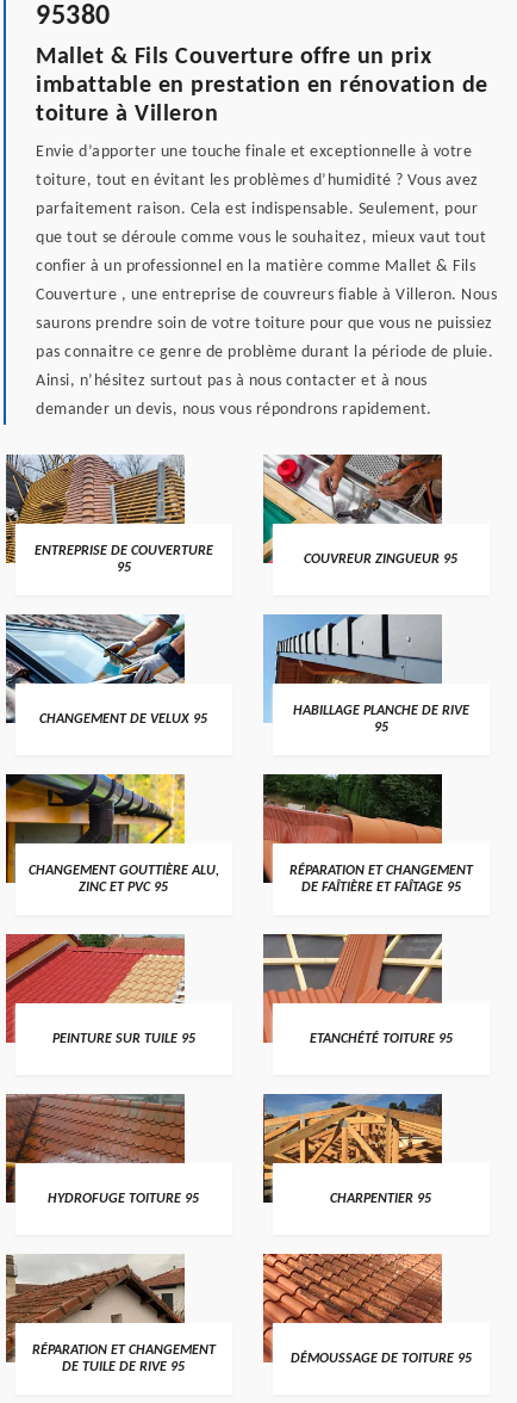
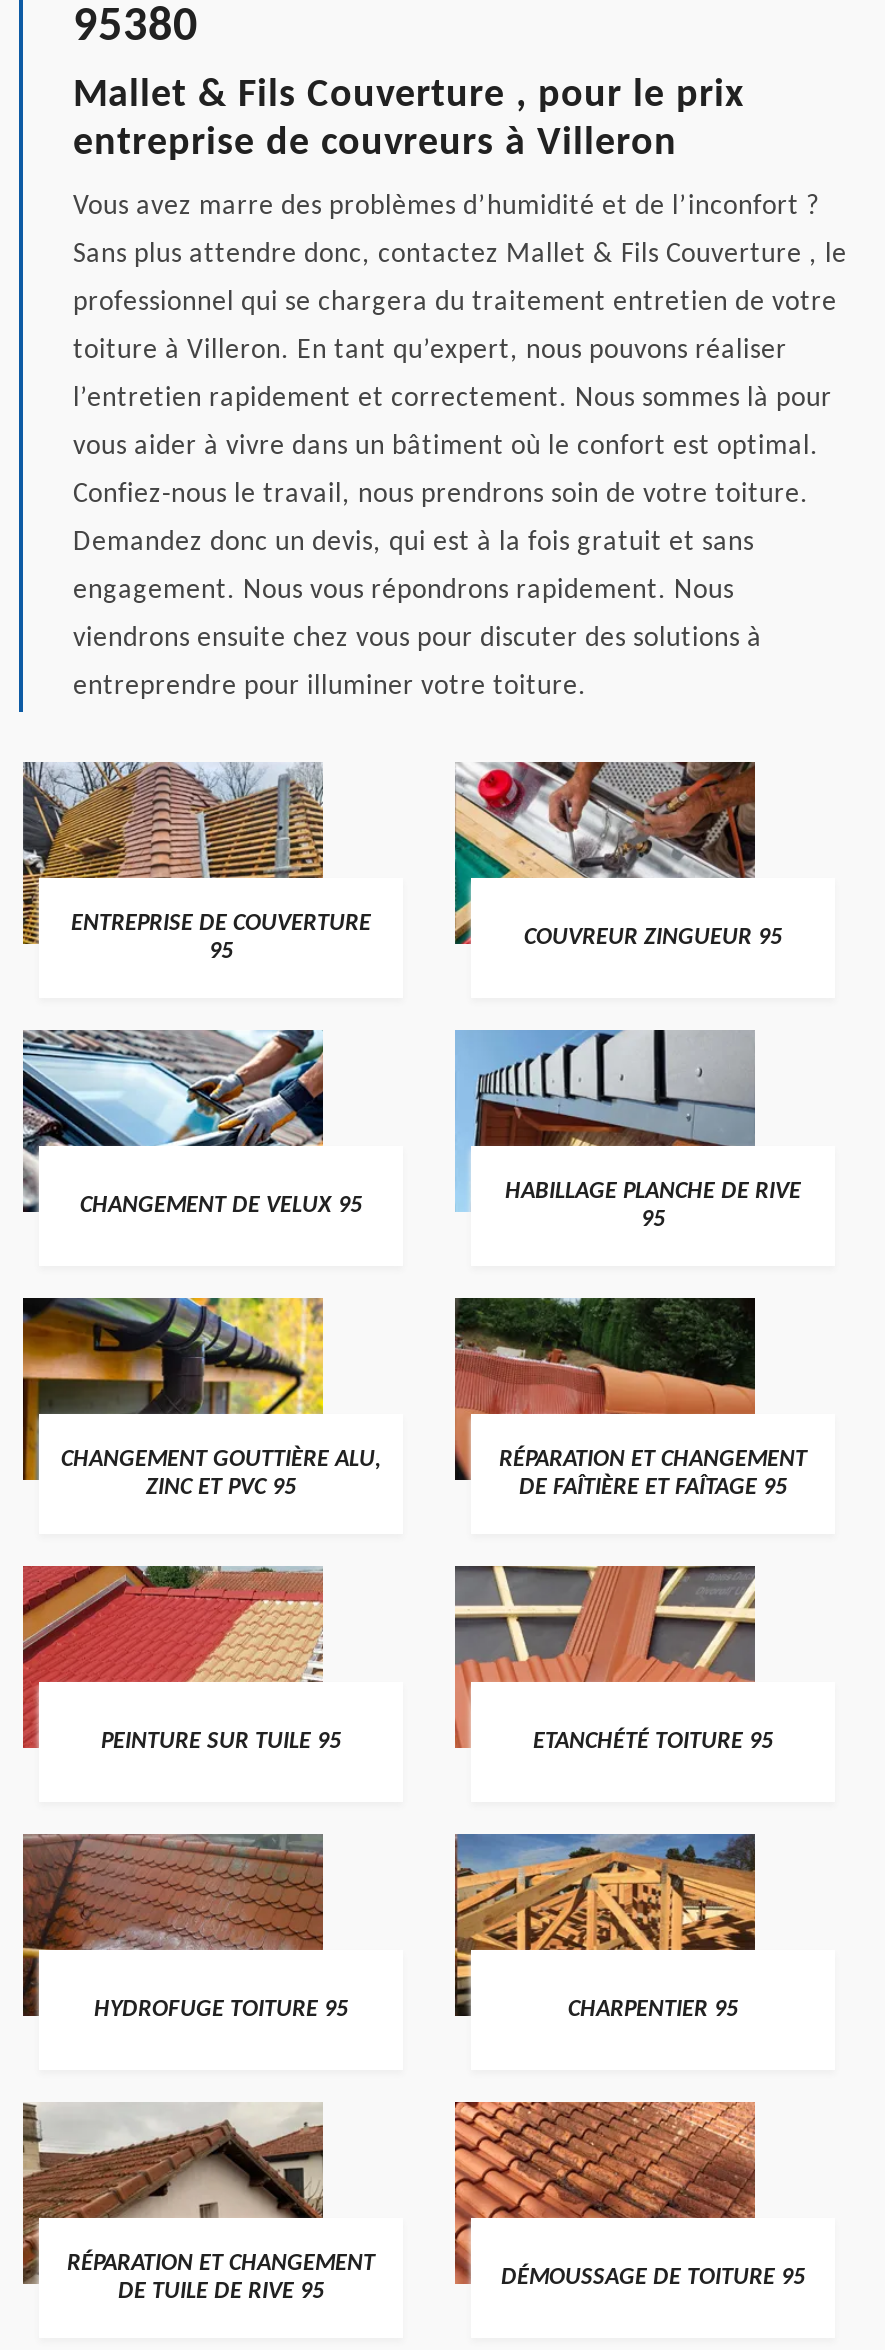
[36,45,497,419] Mallet & Fils Couverture offre un prix | imbattable en prestation en rénovation de | toiture à Villeron | Envie d’apporter une touche finale et exceptionnelle à votre | toiture, tout en évitant les problèmes d’humidité ? Vous avez | parfaitement raison. Cela est indispensable. Seulement, pour | que tout se déroule comme vous le souhaitez, mieux vaut tout | confier à un professionnel en la matière comme Mallet & Fils | Couverture , une entreprise de couvreurs fiable à Villeron. Nous | saurons prendre soin de votre toiture pour que vous ne puissiez | pas connaitre ce genre de problème durant la période de pluie. | Ainsi, n’hésitez surtout pas à nous contacter et à nous | demander un devis, nous vous répondrons rapidement. -> [73,76,847,702] Mallet & Fils Couverture , pour le prix | entreprise de couvreurs à Villeron | Vous avez marre des problèmes d’humidité et de l’inconfort ? | Sans plus attendre donc, contactez Mallet & Fils Couverture , le | professionnel qui se chargera du traitement entretien de votre | toiture à Villeron. En tant qu’expert, nous pouvons réaliser | l’entretien rapidement et correctement. Nous sommes là pour | vous aider à vivre dans un bâtiment où le confort est optimal. | Confiez-nous le travail, nous prendrons soin de votre toiture. | Demandez donc un devis, qui est à la fois gratuit et sans | engagement. Nous vous répondrons rapidement. Nous | viendrons ensuite chez vous pour discuter des solutions à | entreprendre pour illuminer votre toiture.

